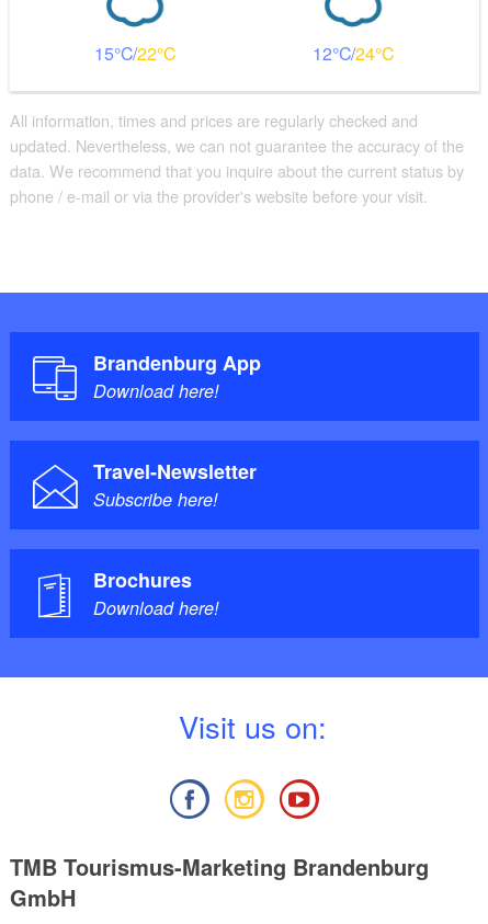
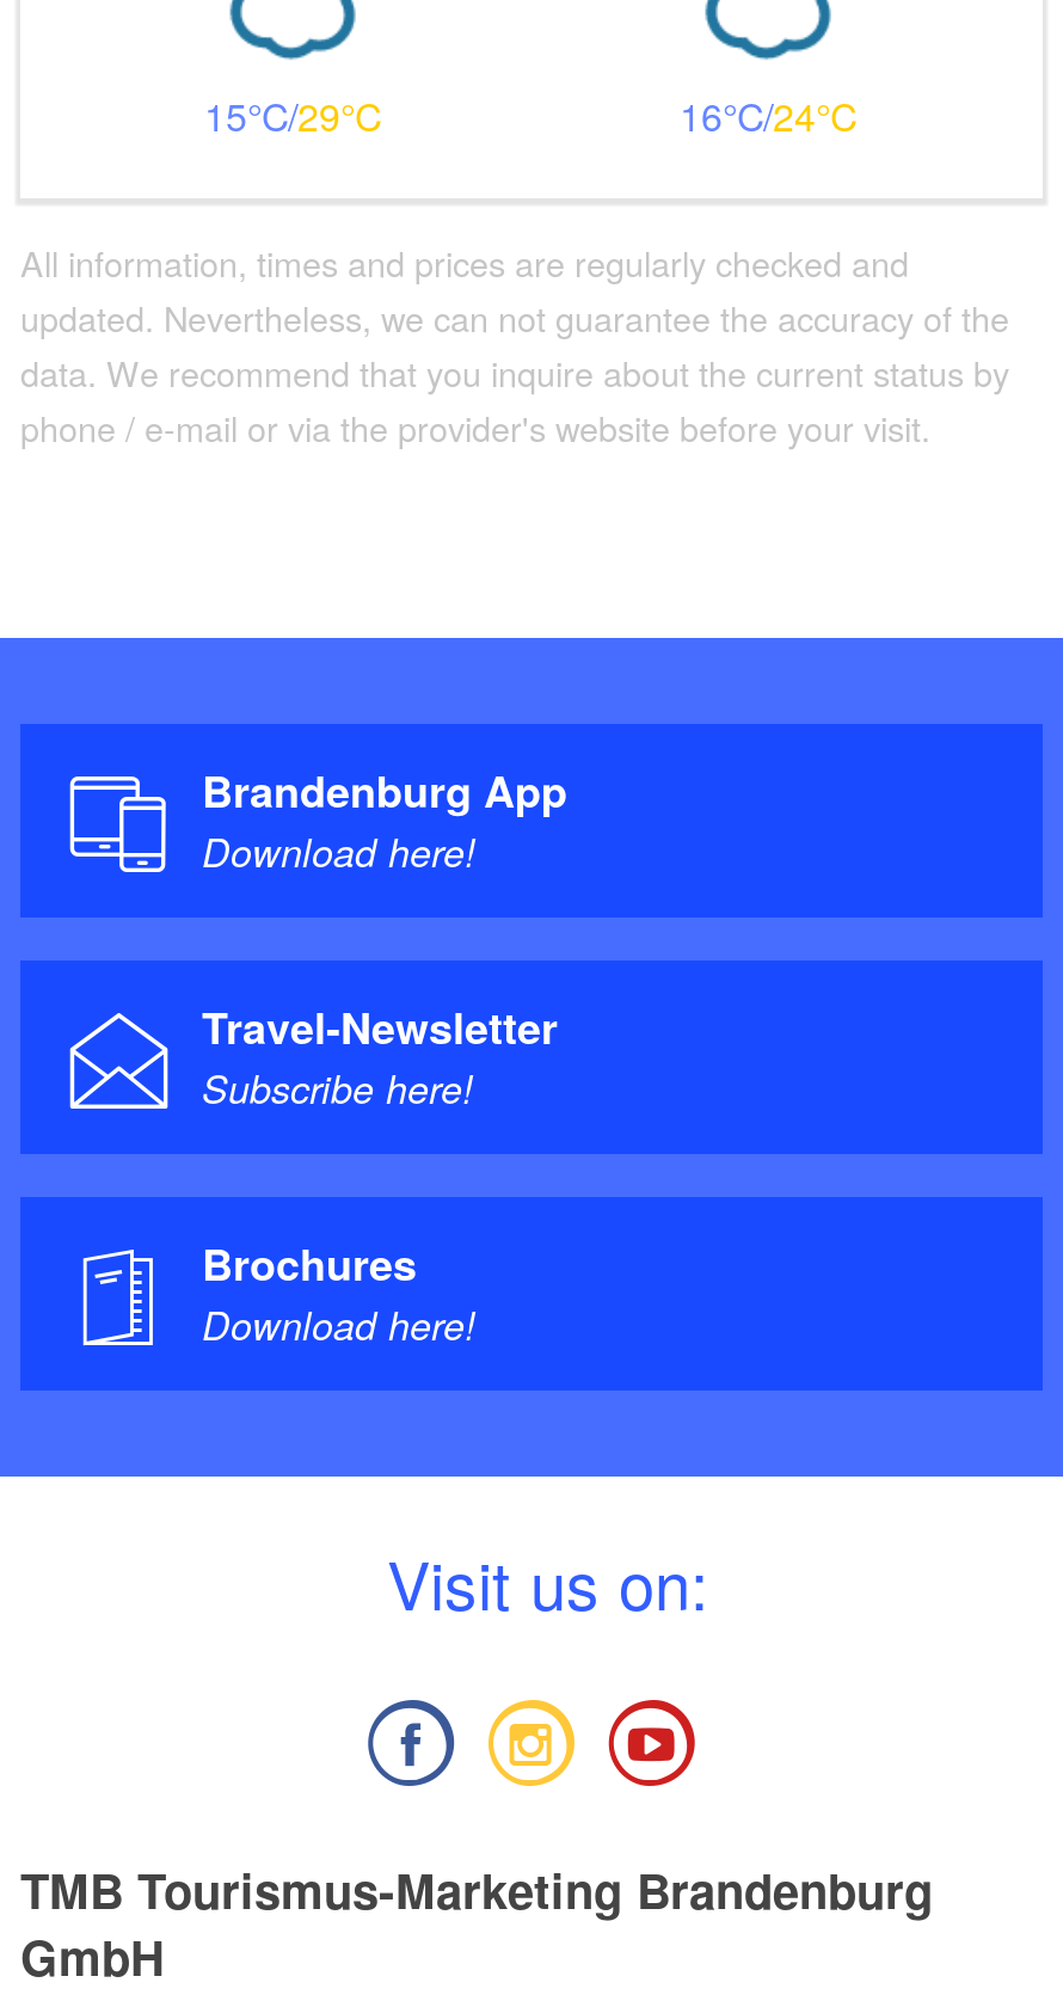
[94,41,157,66] 15 22 -> [204,90,340,145] 15 29
[313,41,375,66] 12 24 -> [680,90,816,145] 16 24

